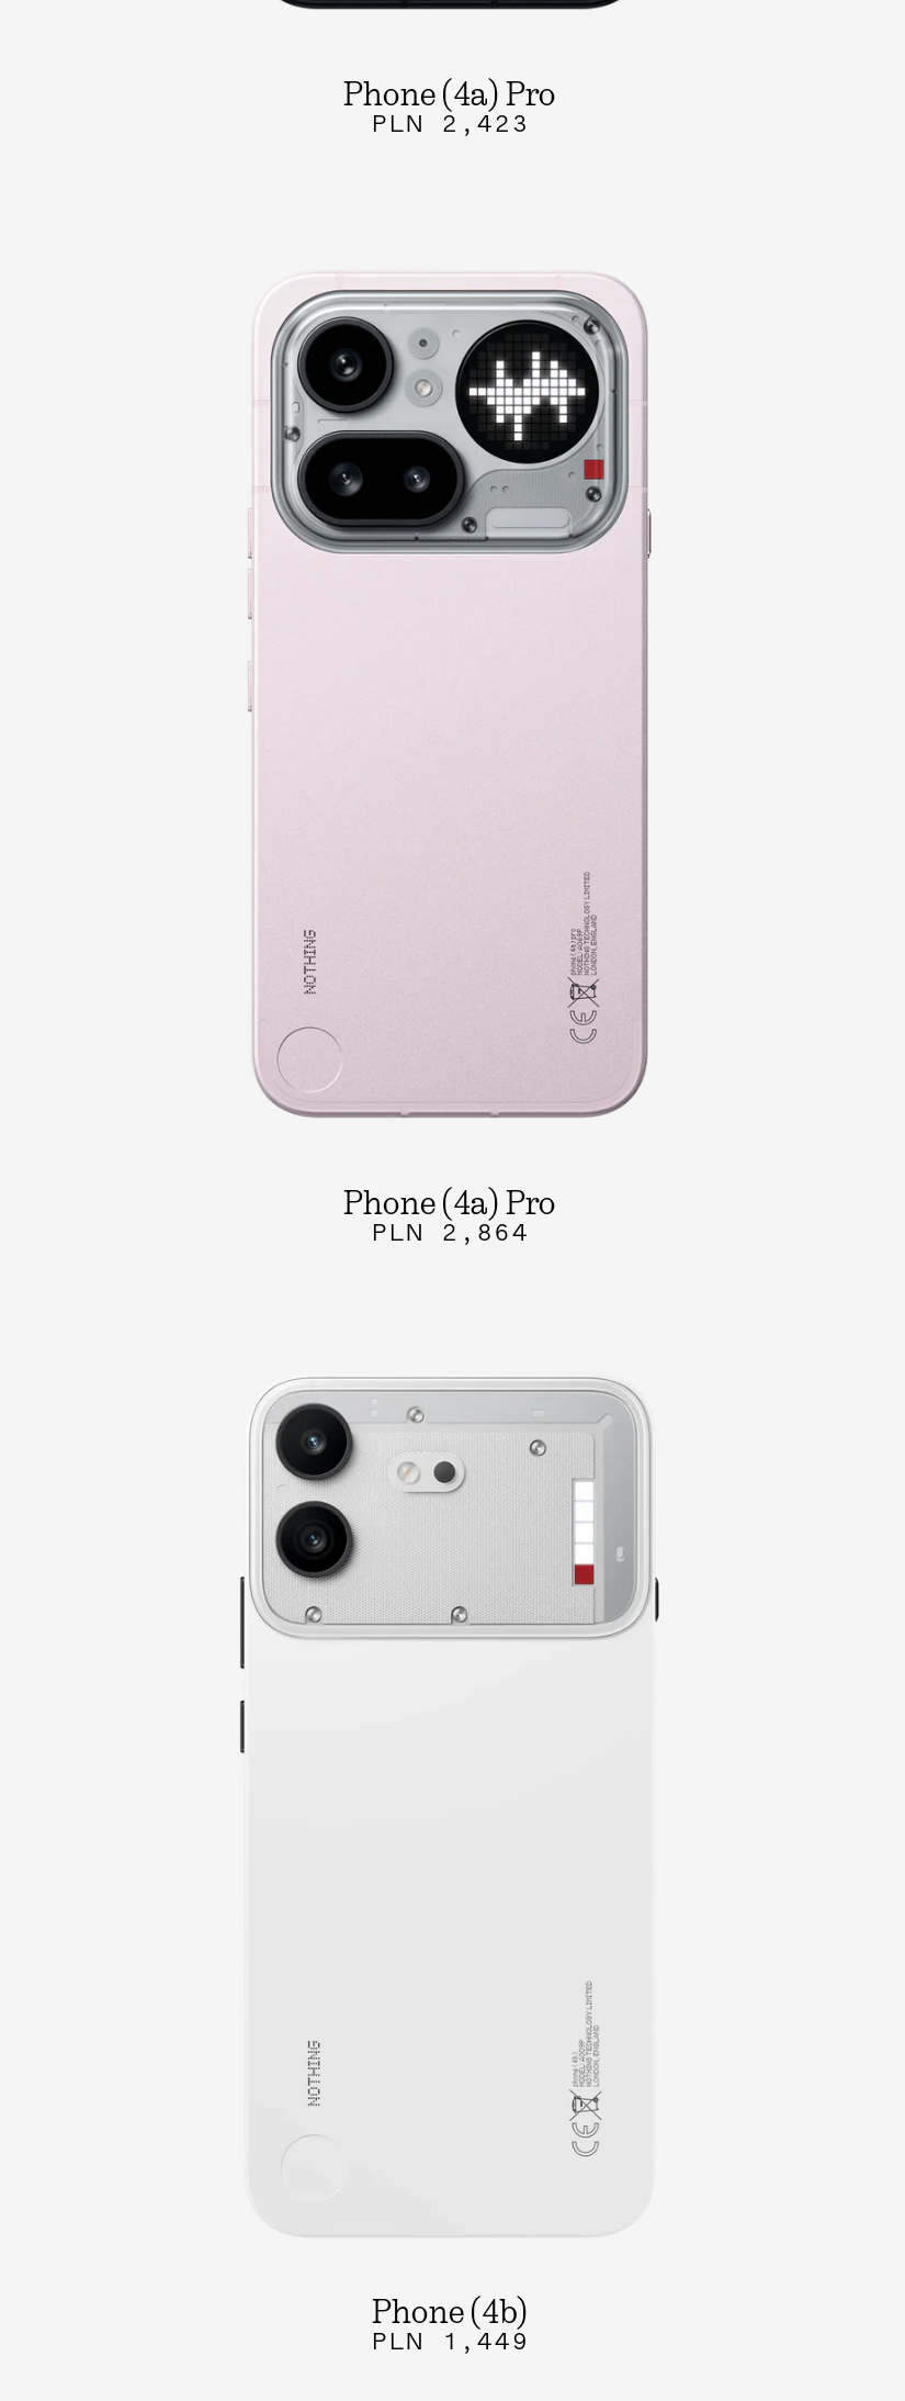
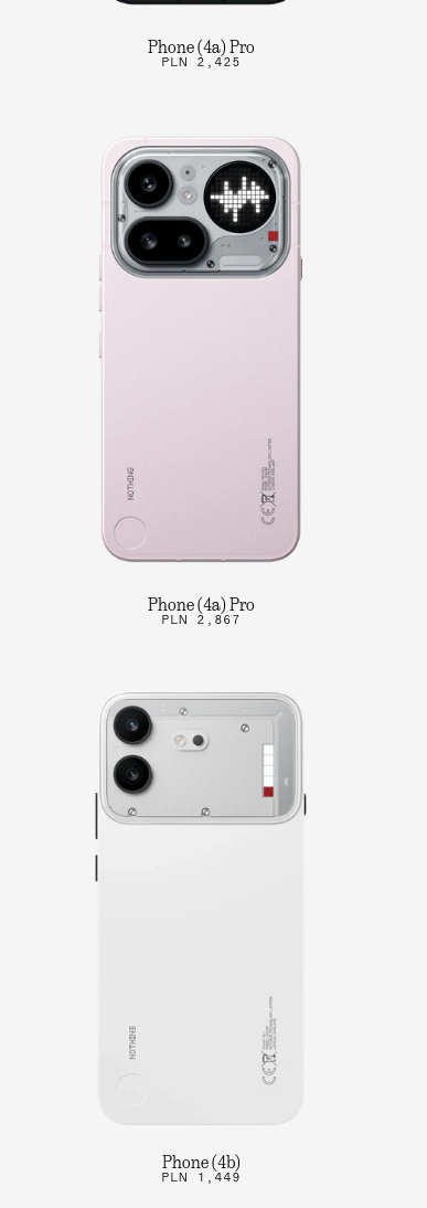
[371,114,529,138] PLN 2,423 -> [161,57,241,70] PLN 2,425
[371,1223,529,1247] PLN 2,864 -> [161,615,241,627] PLN 2,867

